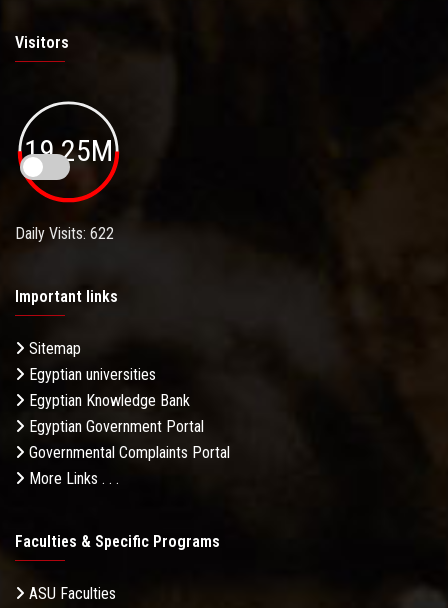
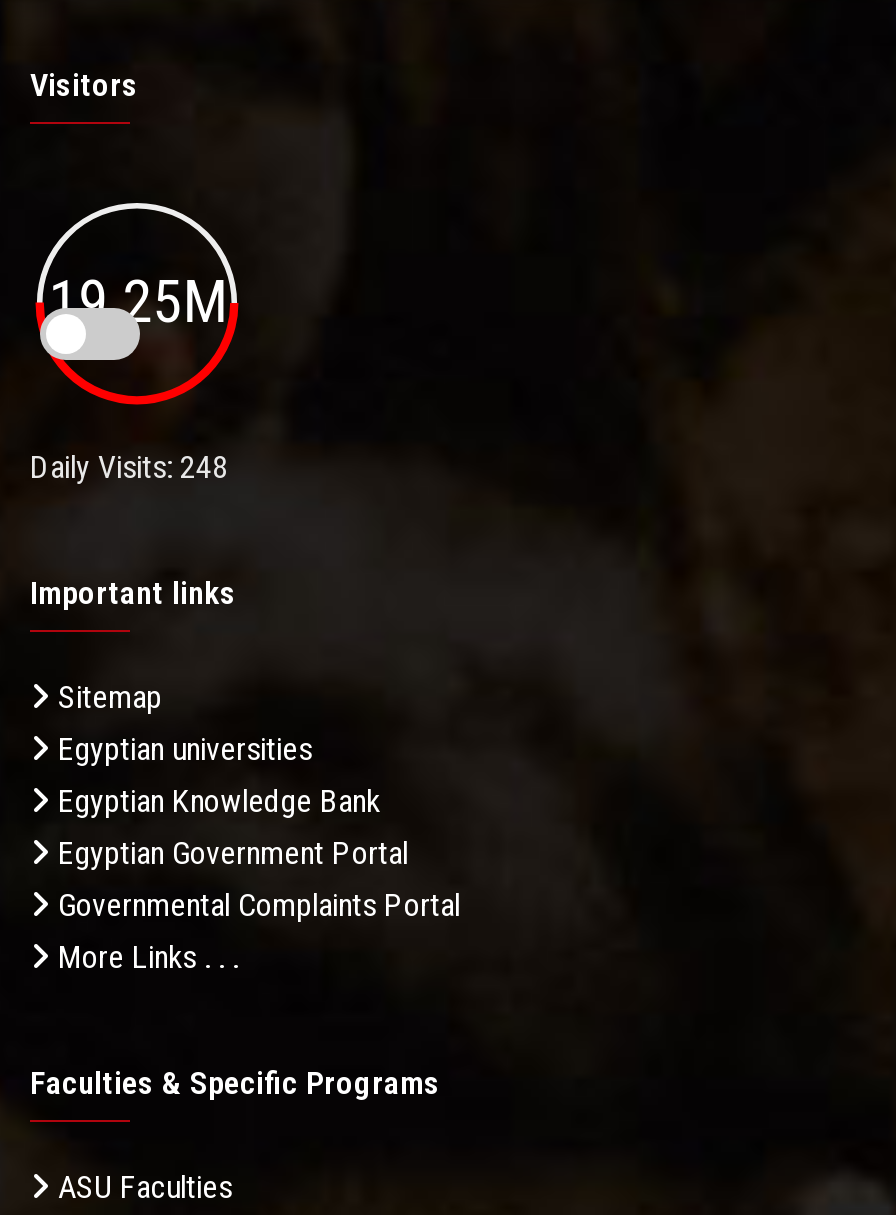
[15,224,114,243] Daily Visits: 622 -> [30,448,228,486] Daily Visits: 248

